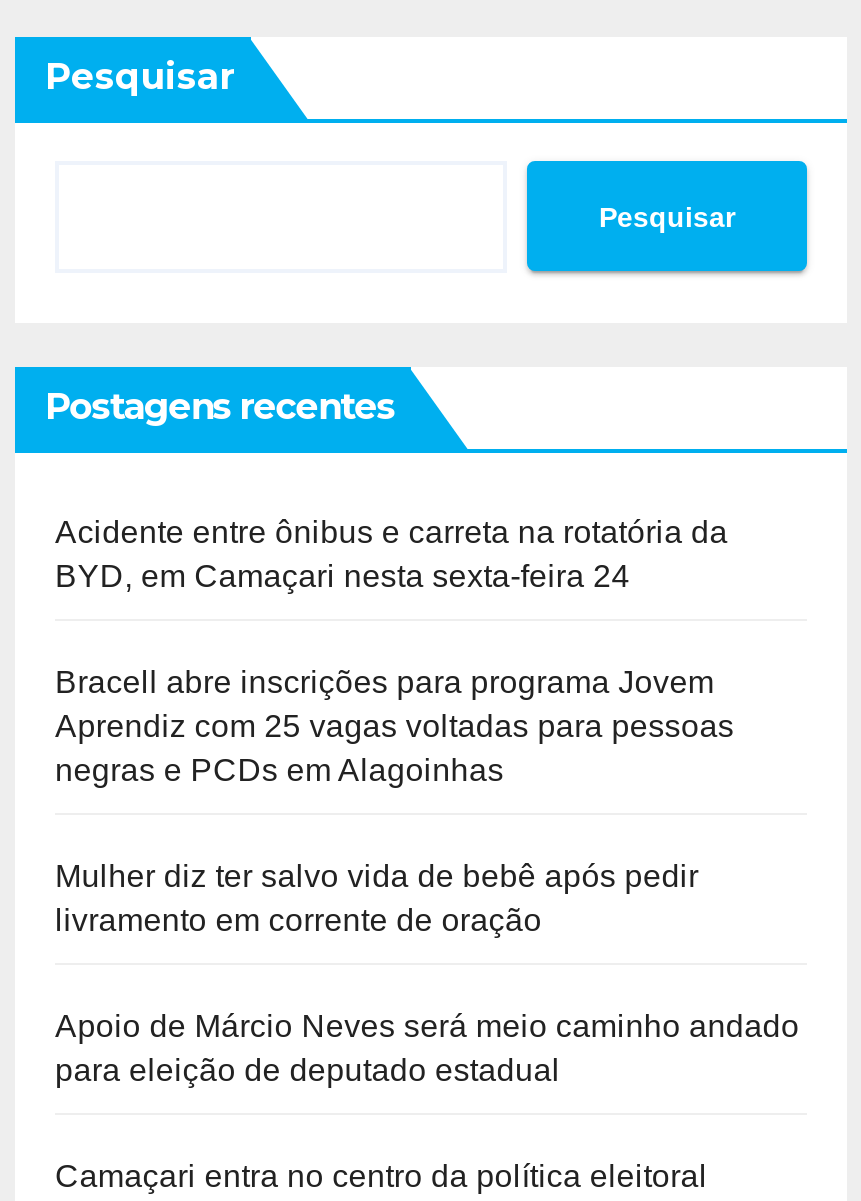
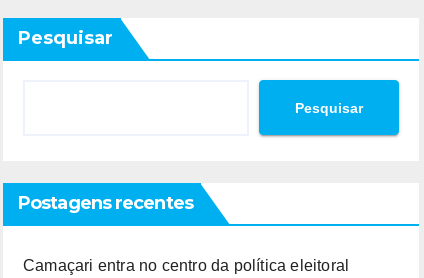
[55,516,799,1088] Acidente entre ônibus e carreta na rotatória da | BYD, em Camaçari nesta sexta-feira 24 | Bracell abre inscrições para programa Jovem | Aprendiz com 25 vagas voltadas para pessoas | negras e PCDs em Alagoinhas | Mulher diz ter salvo vida de bebê após pedir | livramento em corrente de oração | Apoio de Márcio Neves será meio caminho andado | para eleição de deputado estadual -> none

